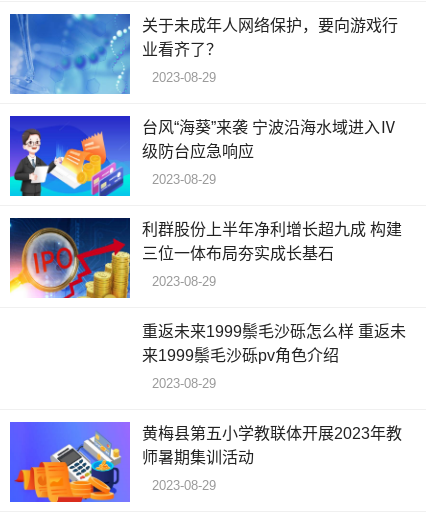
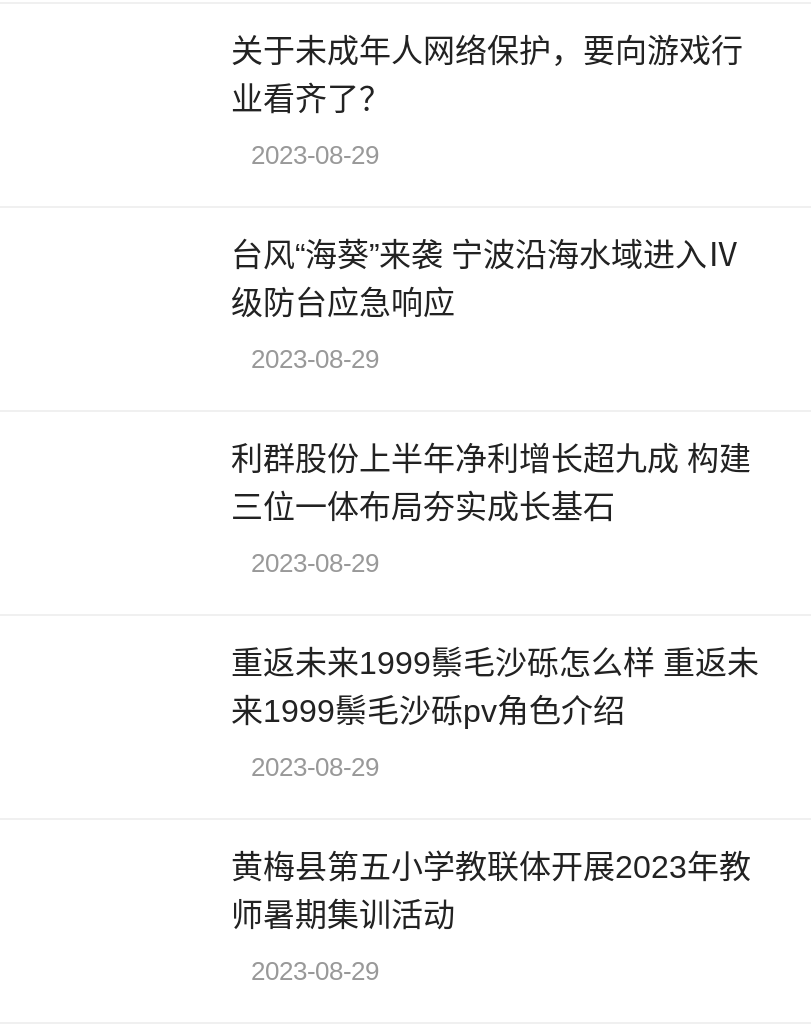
[9,13,131,95] [image] -> none
[9,115,131,197] [image] -> none
[9,217,131,299] [image] -> none
[9,421,131,503] [image] -> none

